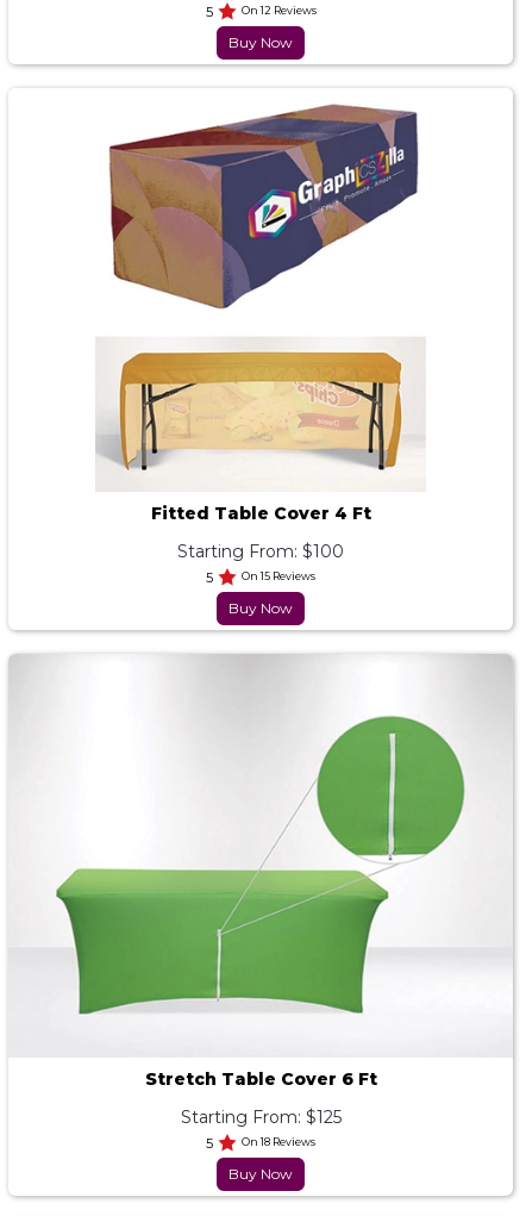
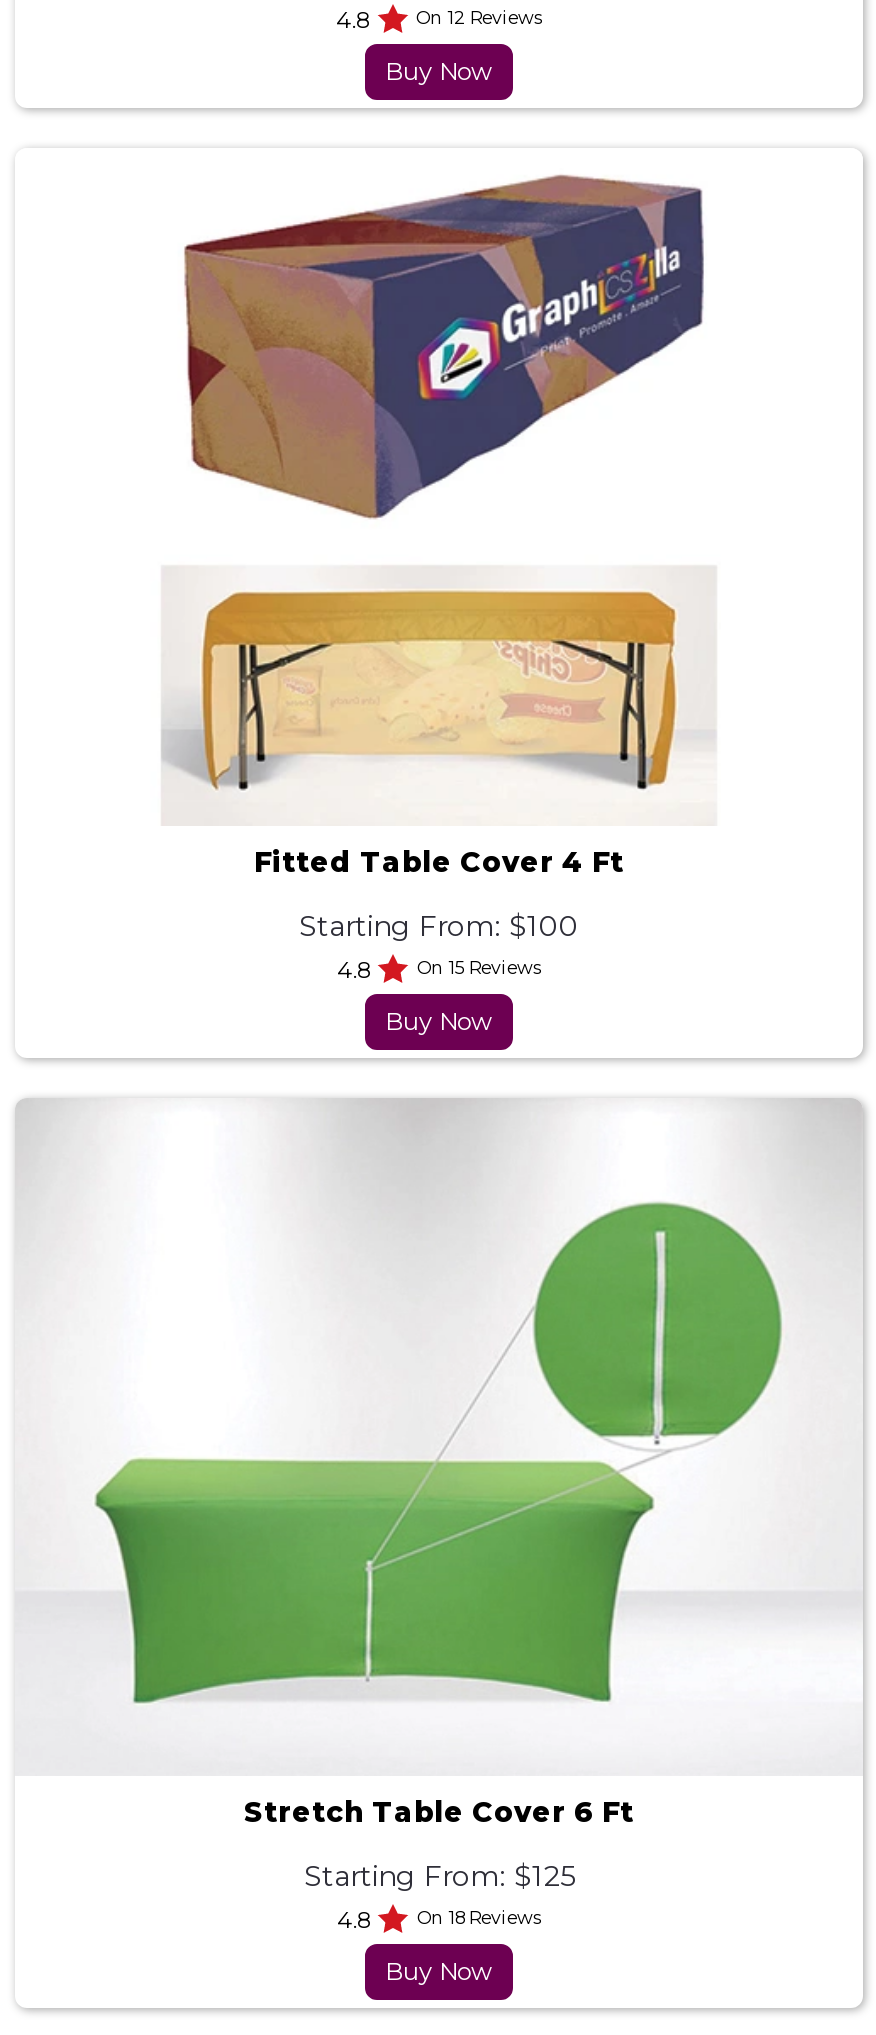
[205,3,212,20] 5 -> [336,6,368,34] 4.8
[206,569,213,586] 5 -> [337,956,369,984] 4.8
[206,1135,213,1152] 5 -> [337,1906,369,1934] 4.8

